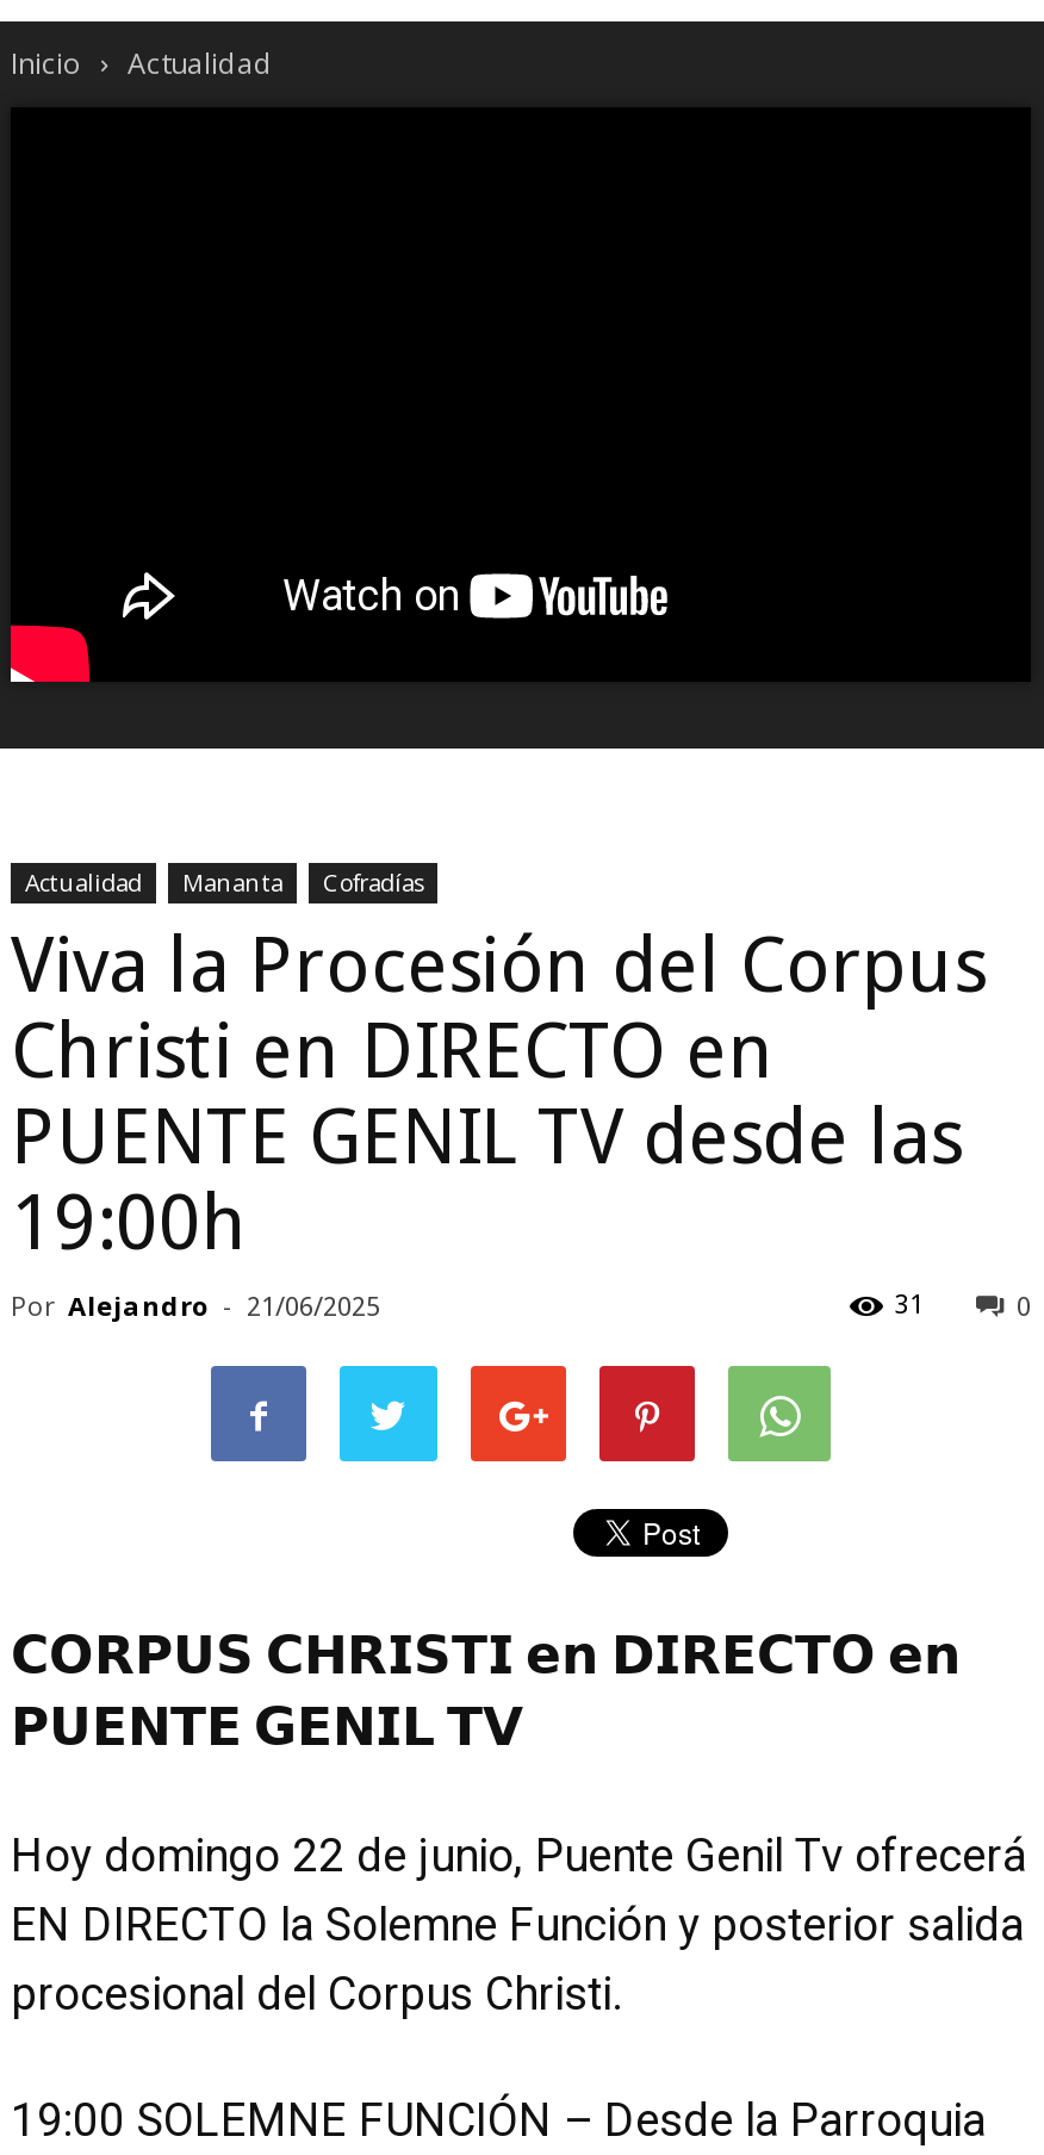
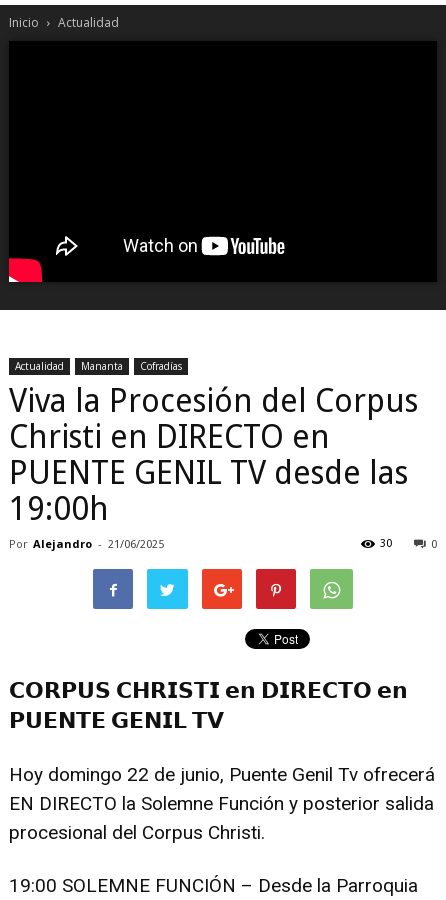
[895,1289,924,1320] 31 -> [380,537,392,550] 30

